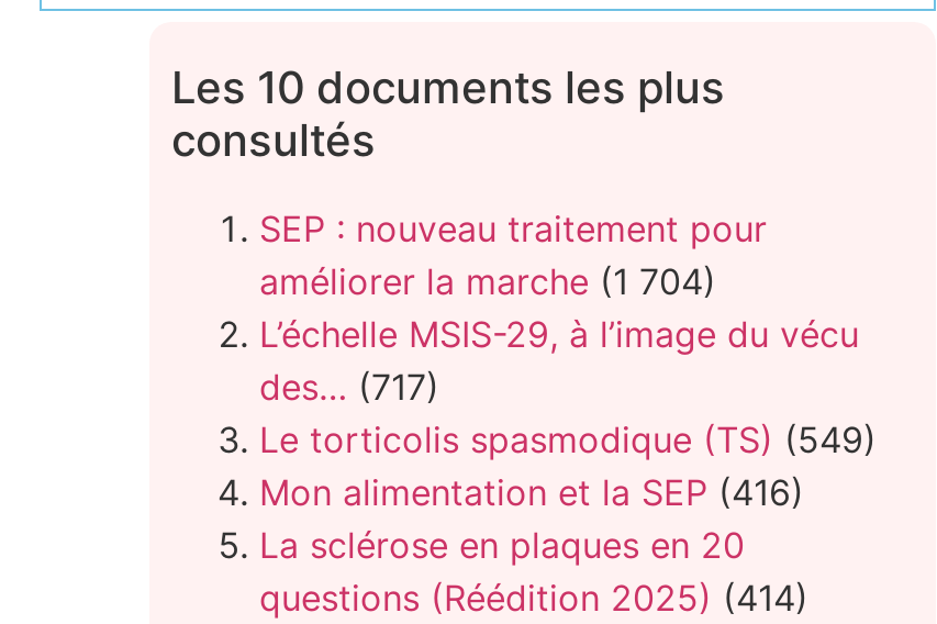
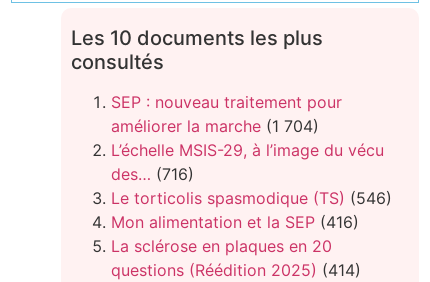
[259,365,439,409] des… (717) -> [111,164,194,184] des… (716)
[259,417,877,461] Le torticolis spasmodique (TS) (549) -> [111,188,392,208] Le torticolis spasmodique (TS) (546)

